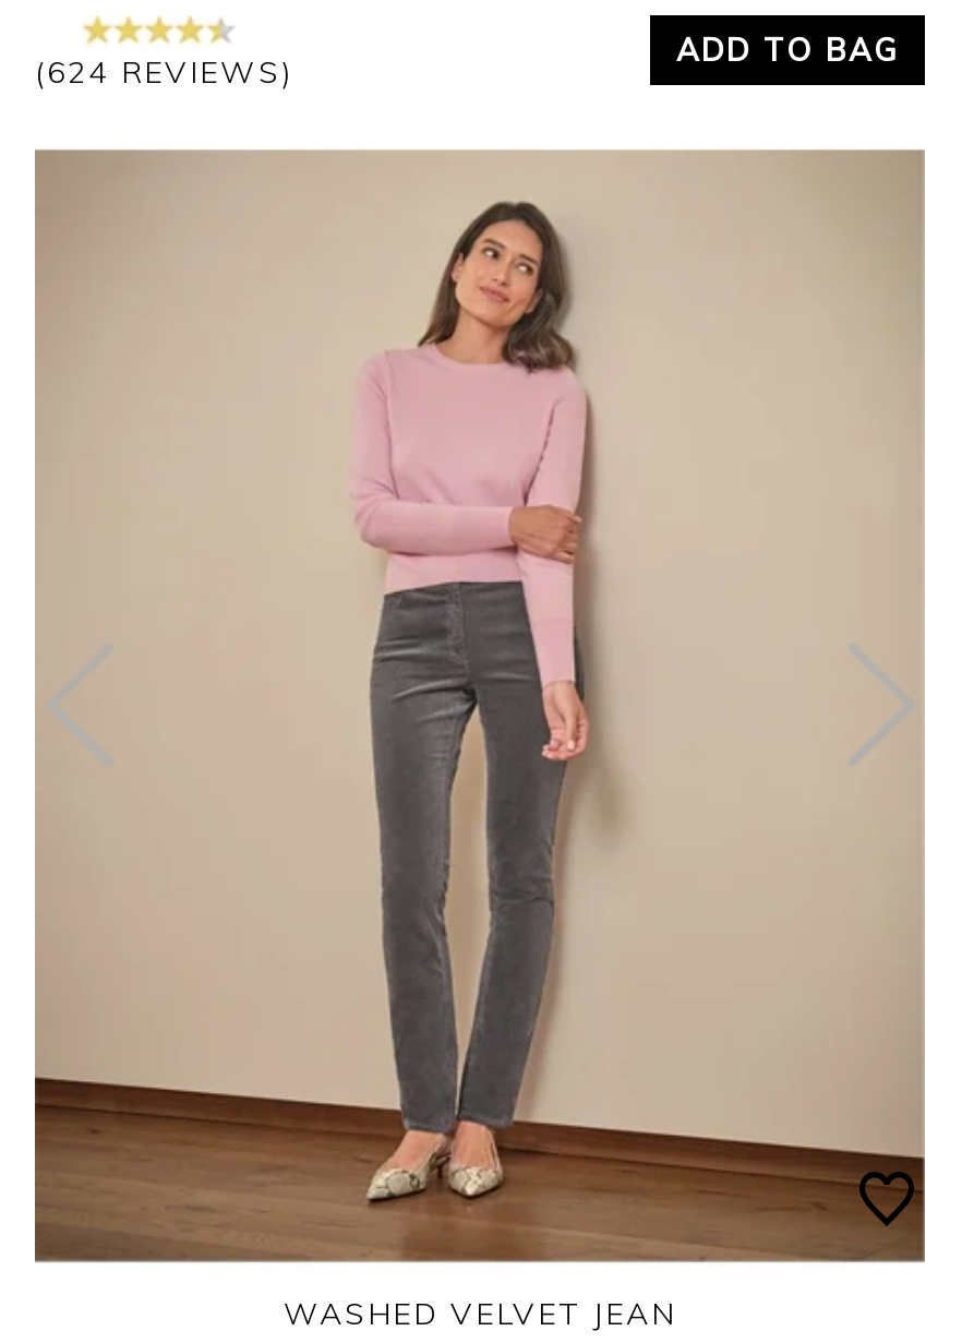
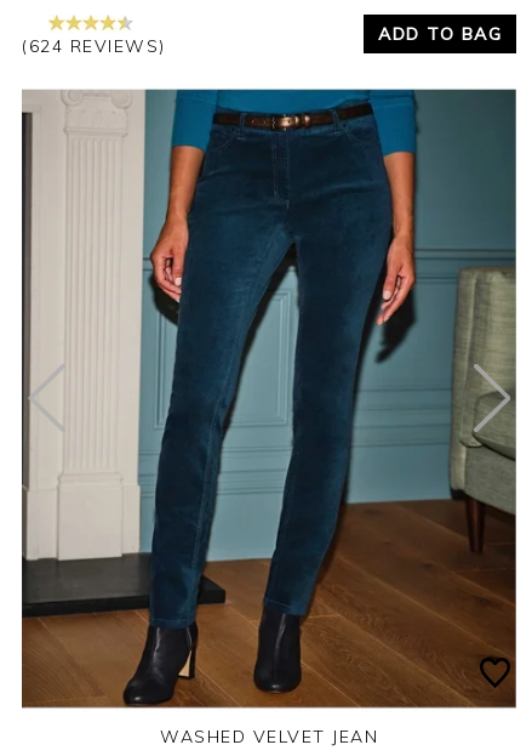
[35,151,925,1261] [image] -> [22,89,517,706] [image]

